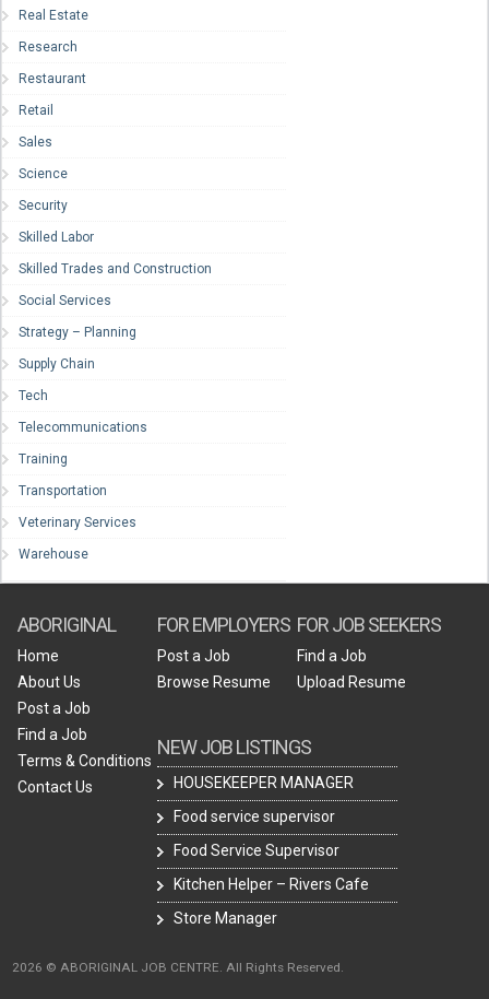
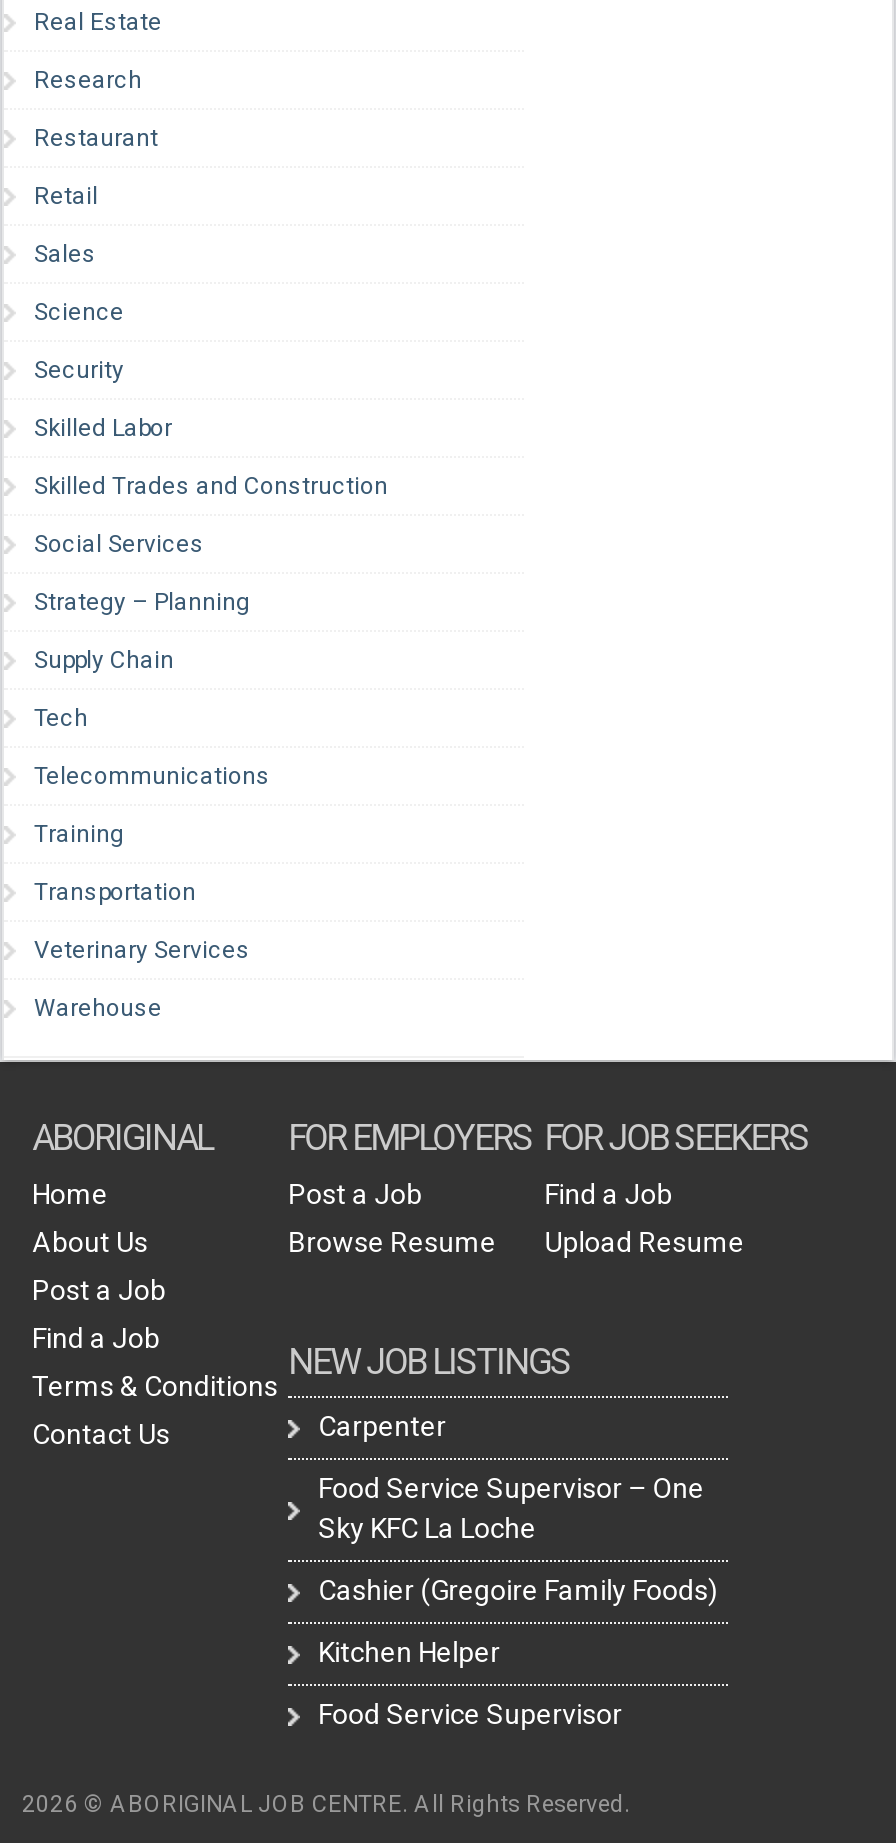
[174,774,354,825] HOUSEKEEPER MANAGER | Food service supervisor -> [318,1410,718,1668] Carpenter | Food Service Supervisor – One | Sky KFC La Loche | Cashier (Gregoire Family Foods) | Kitchen Helper
moved [174,842,340,859] -> [318,1698,622,1730]: Food Service Supervisor
[174,876,369,927] Kitchen Helper – Rivers Cafe | Store Manager -> none

